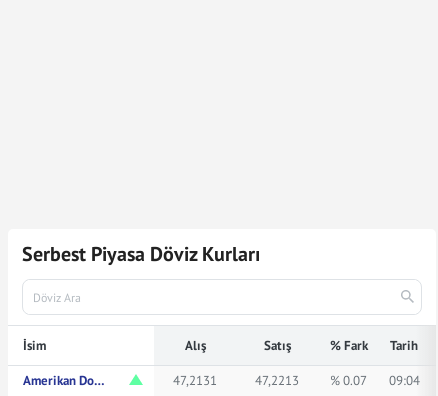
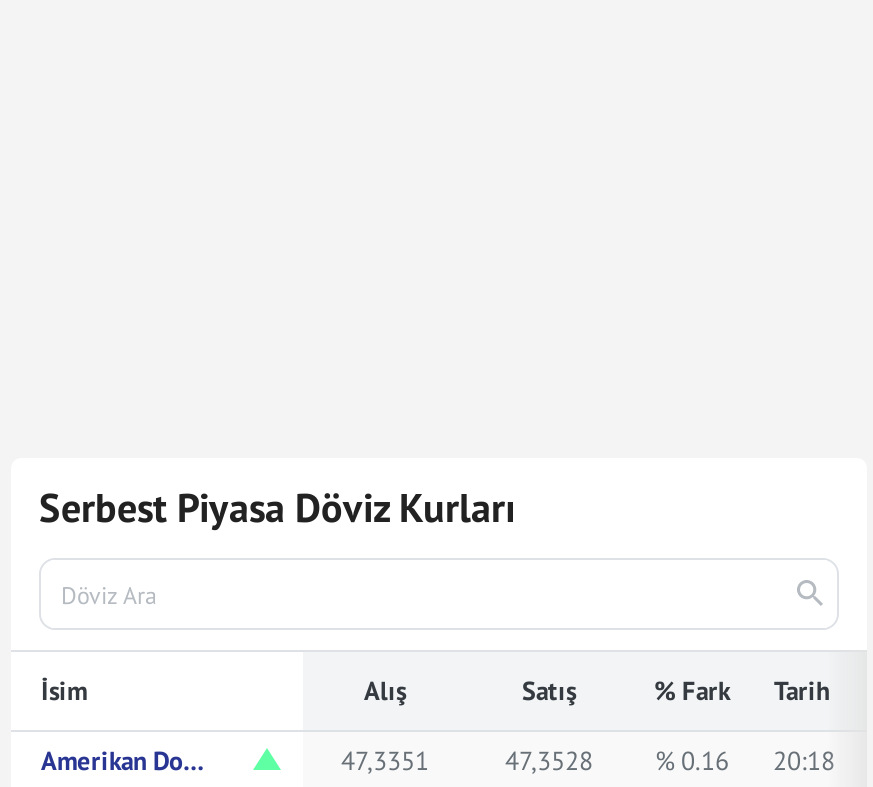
[173,372,217,389] 47,2131 -> [341,744,429,778] 47,3351
[255,372,299,389] 47,2213 -> [505,744,593,778] 47,3528
[330,372,367,389] % 0.07 -> [655,744,729,778] % 0.16
[389,372,420,389] 09:04 -> [773,744,835,778] 20:18

